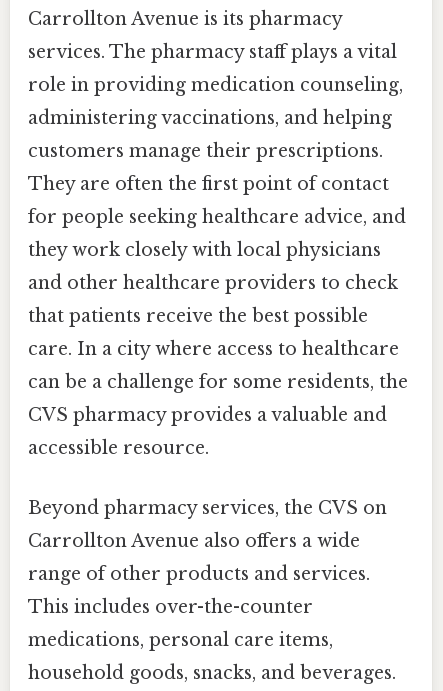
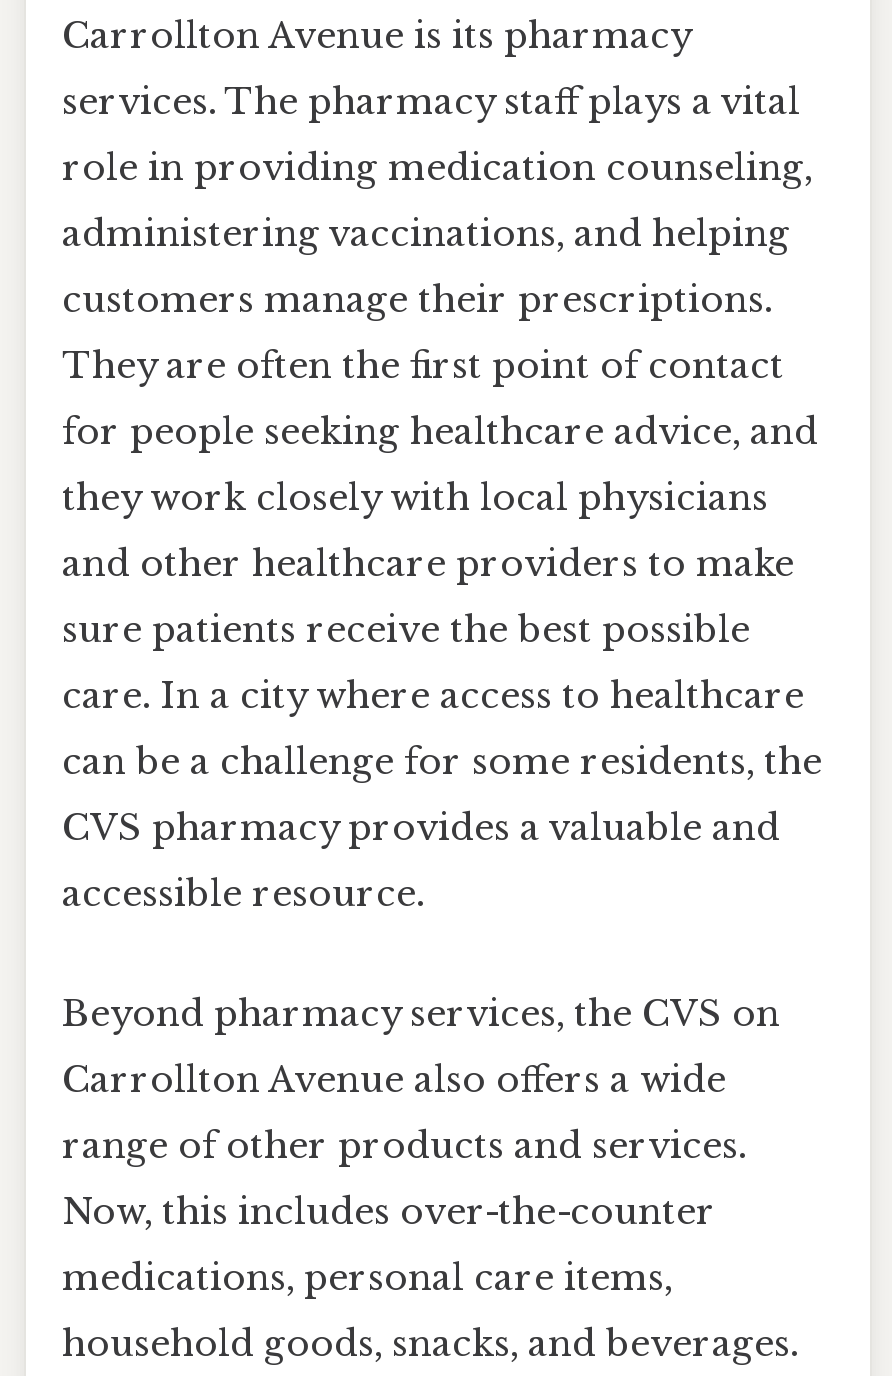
[28,272,398,294] and other healthcare providers to check -> [62,543,794,587] and other healthcare providers to make
[28,305,368,327] that patients receive the best possible -> [62,609,750,653] sure patients receive the best possible
[28,596,313,618] This includes over-the-counter -> [62,1189,716,1233] Now, this includes over-the-counter

